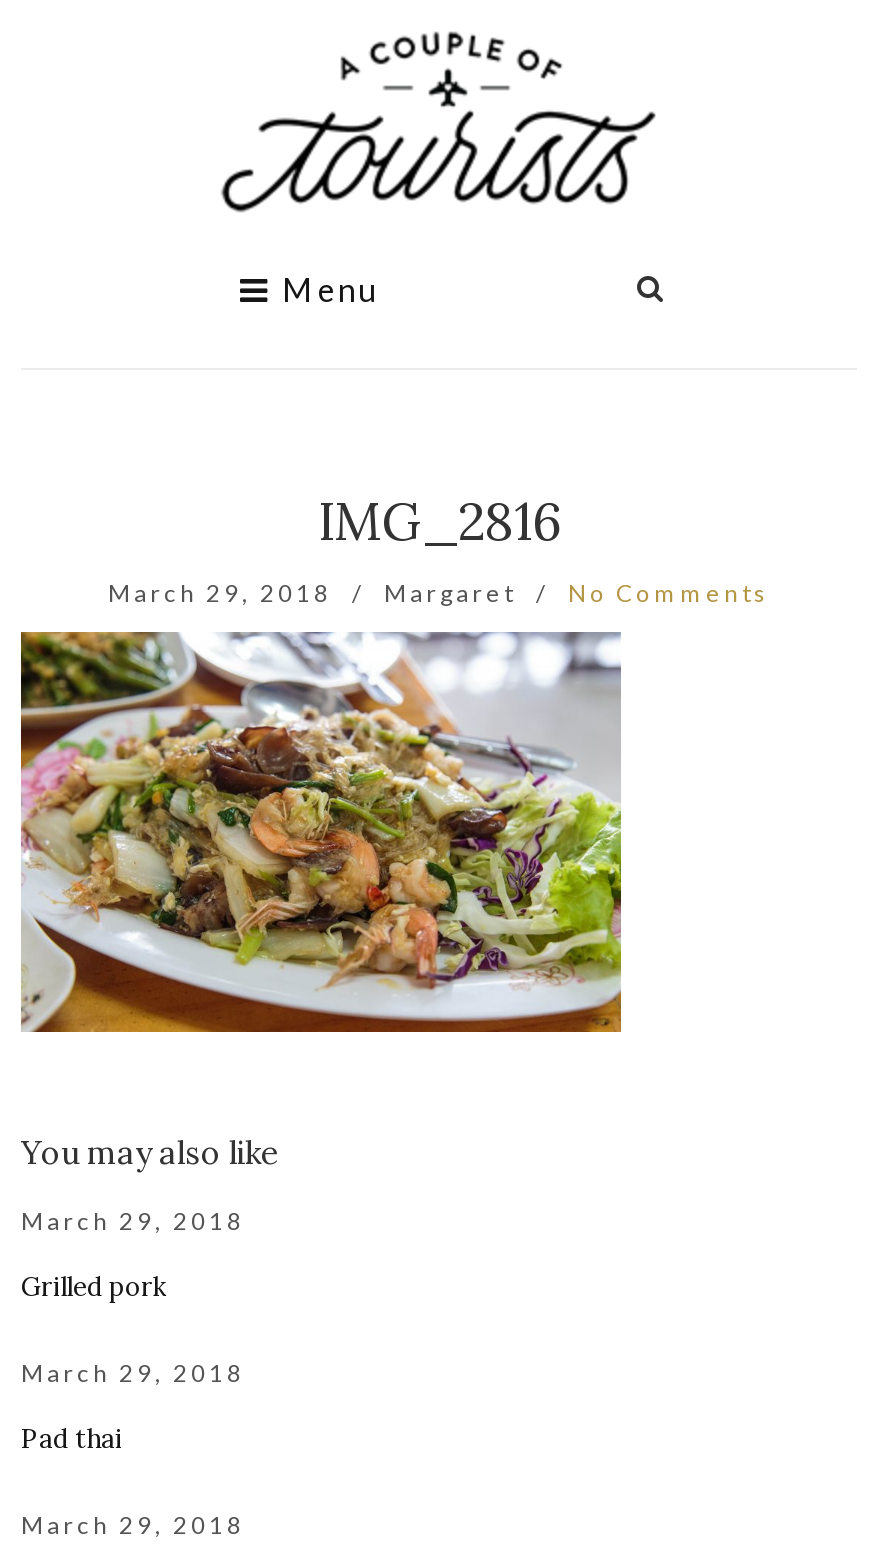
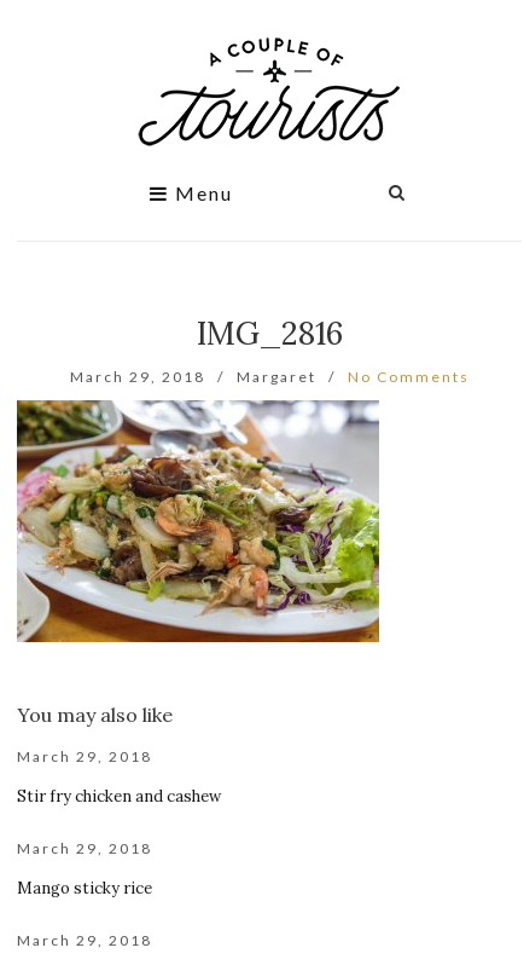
[21,1270,167,1304] Grilled pork -> [17,786,221,807] Stir fry chicken and cashew
[21,1422,123,1456] Pad thai -> [17,878,152,898] Mango sticky rice

